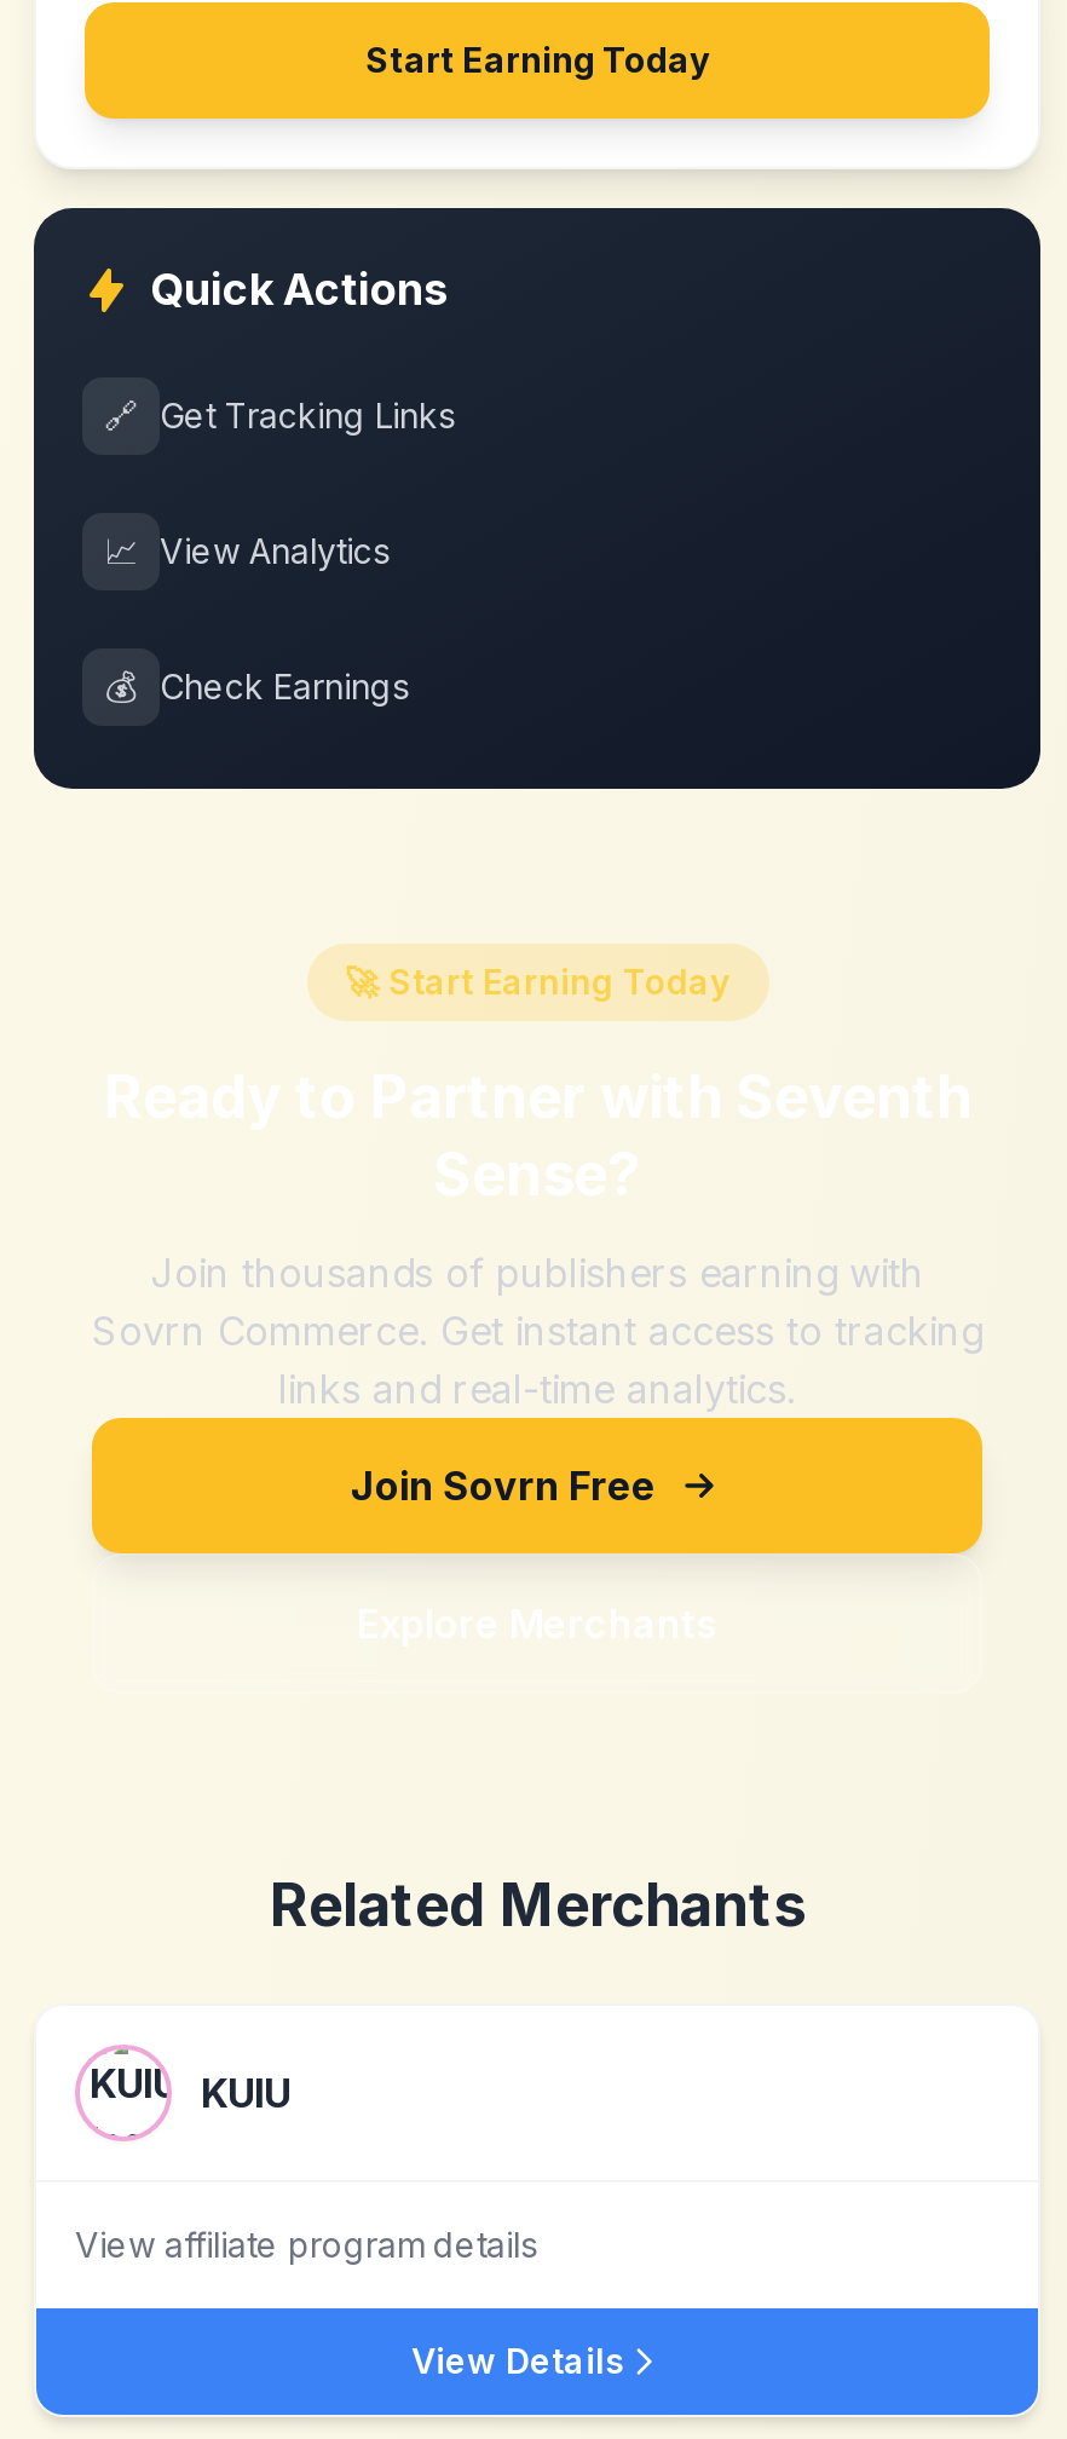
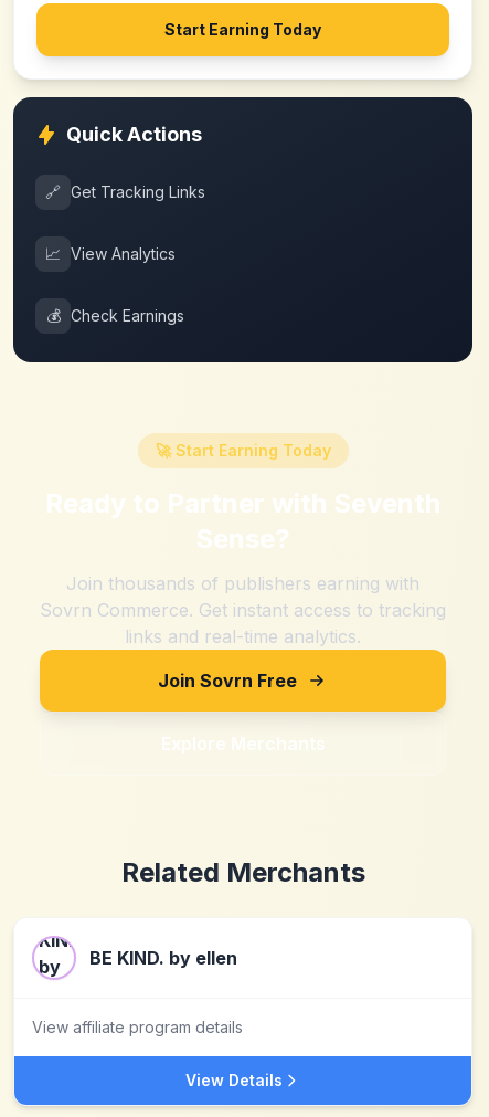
[90,2049,290,2139] [image] | KUIU -> [39,937,237,978] [image] | BE KIND. by ellen

